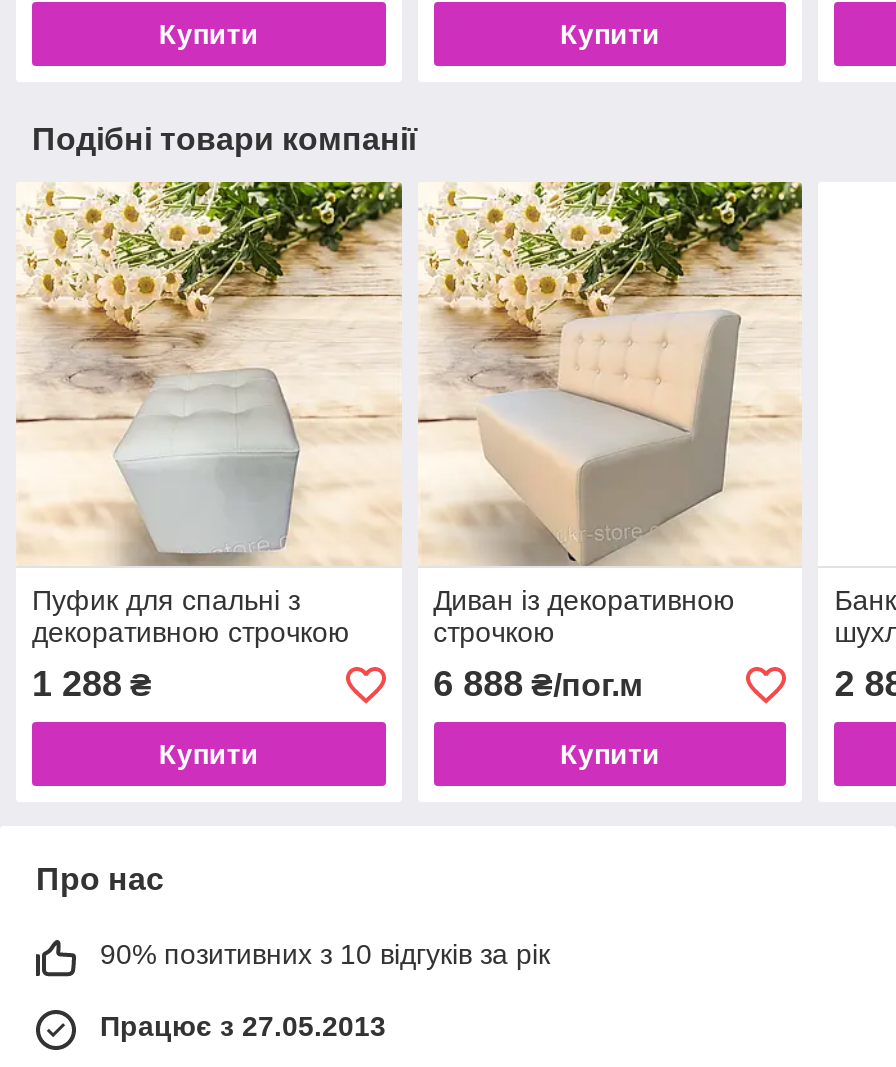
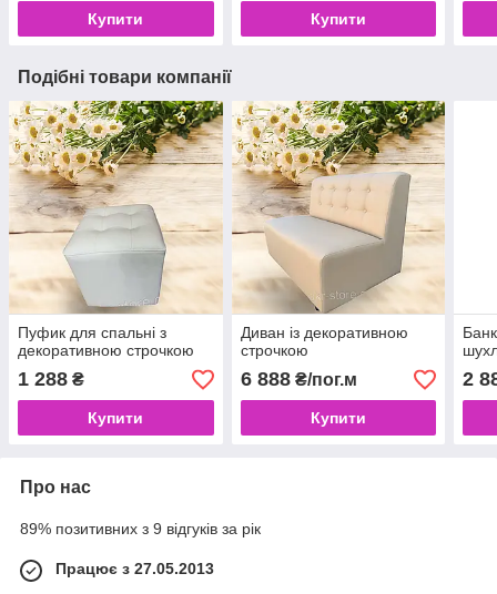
[100,939,550,971] 90% позитивних з 10 відгуків за рік -> [20,520,261,538] 89% позитивних з 9 відгуків за рік

